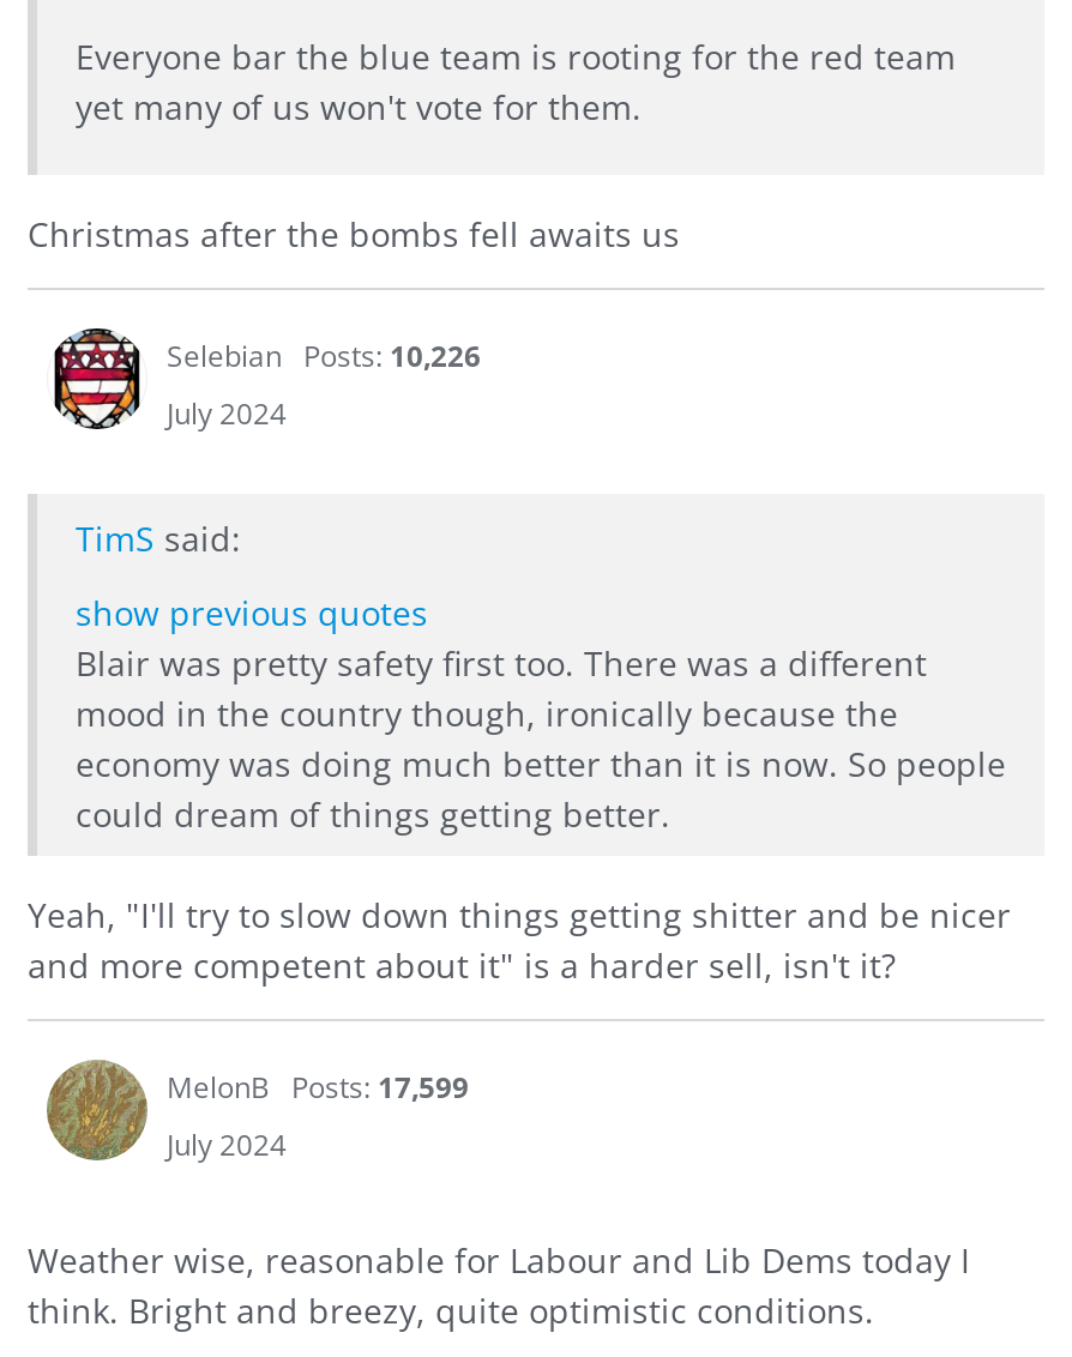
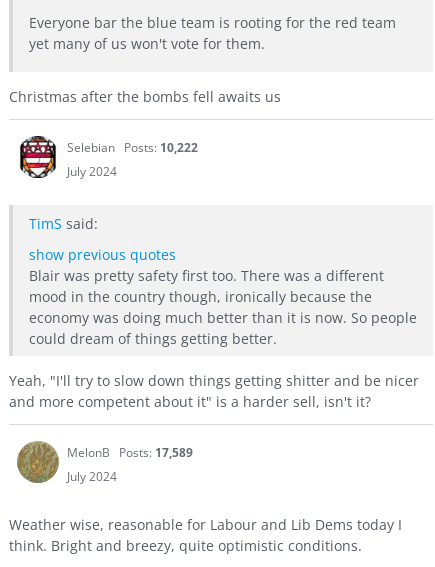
[167,335,481,375] Selebian Posts: 10,226 -> [67,139,198,156] Selebian Posts: 10,222
[167,1067,469,1108] MelonB Posts: 17,599 -> [67,444,193,461] MelonB Posts: 17,589

